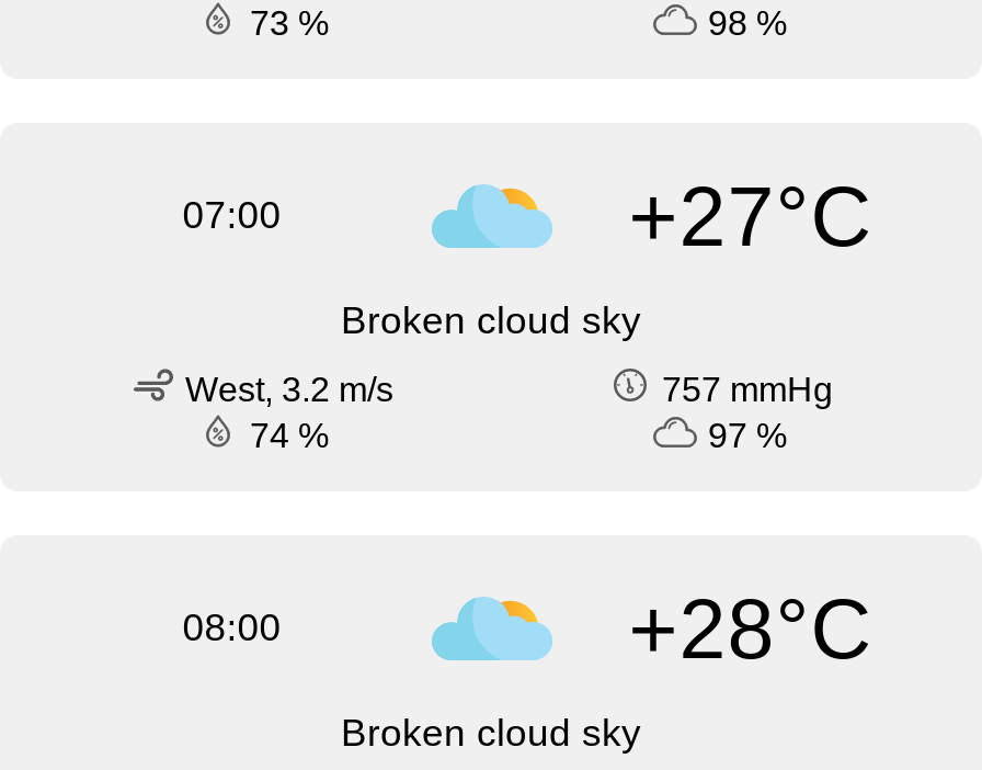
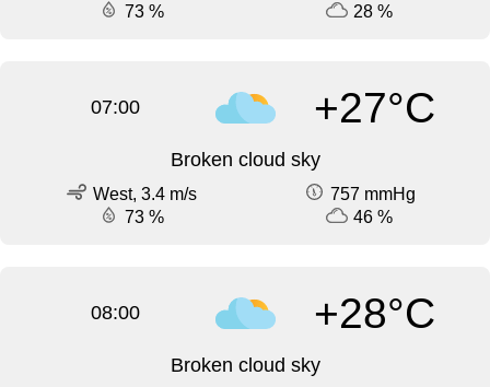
[708,5,787,42] 98 % -> [353,3,393,21] 28 %
[185,371,393,409] West, 3.2 m/s -> [92,185,196,204] West, 3.4 m/s
[250,417,329,455] 74 % -> [125,208,164,227] 73 %
[708,417,787,455] 97 % -> [353,208,393,227] 46 %

